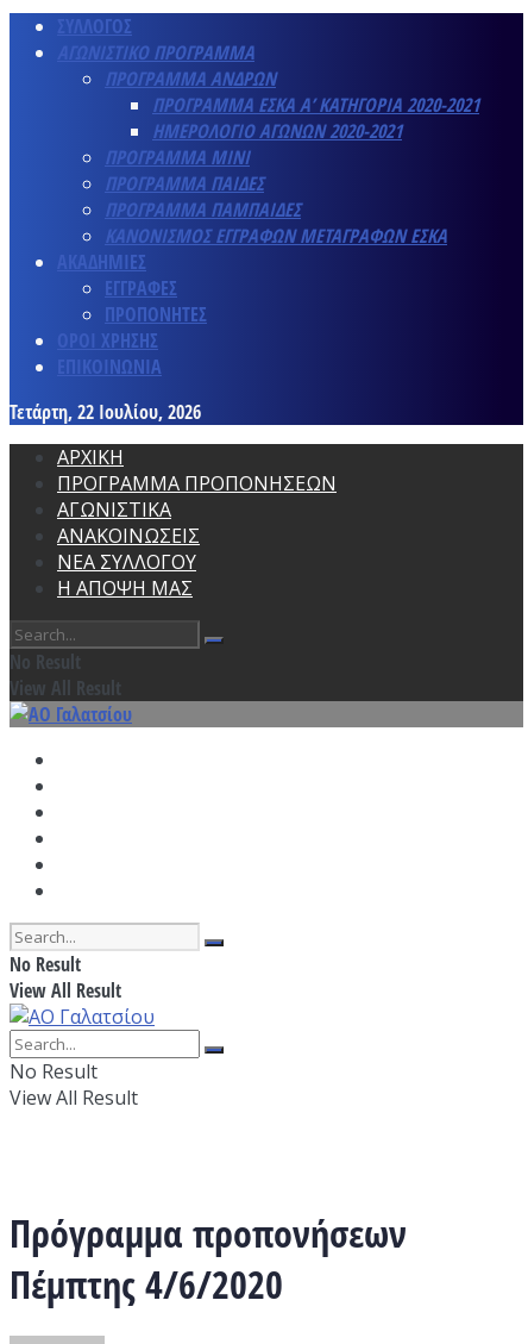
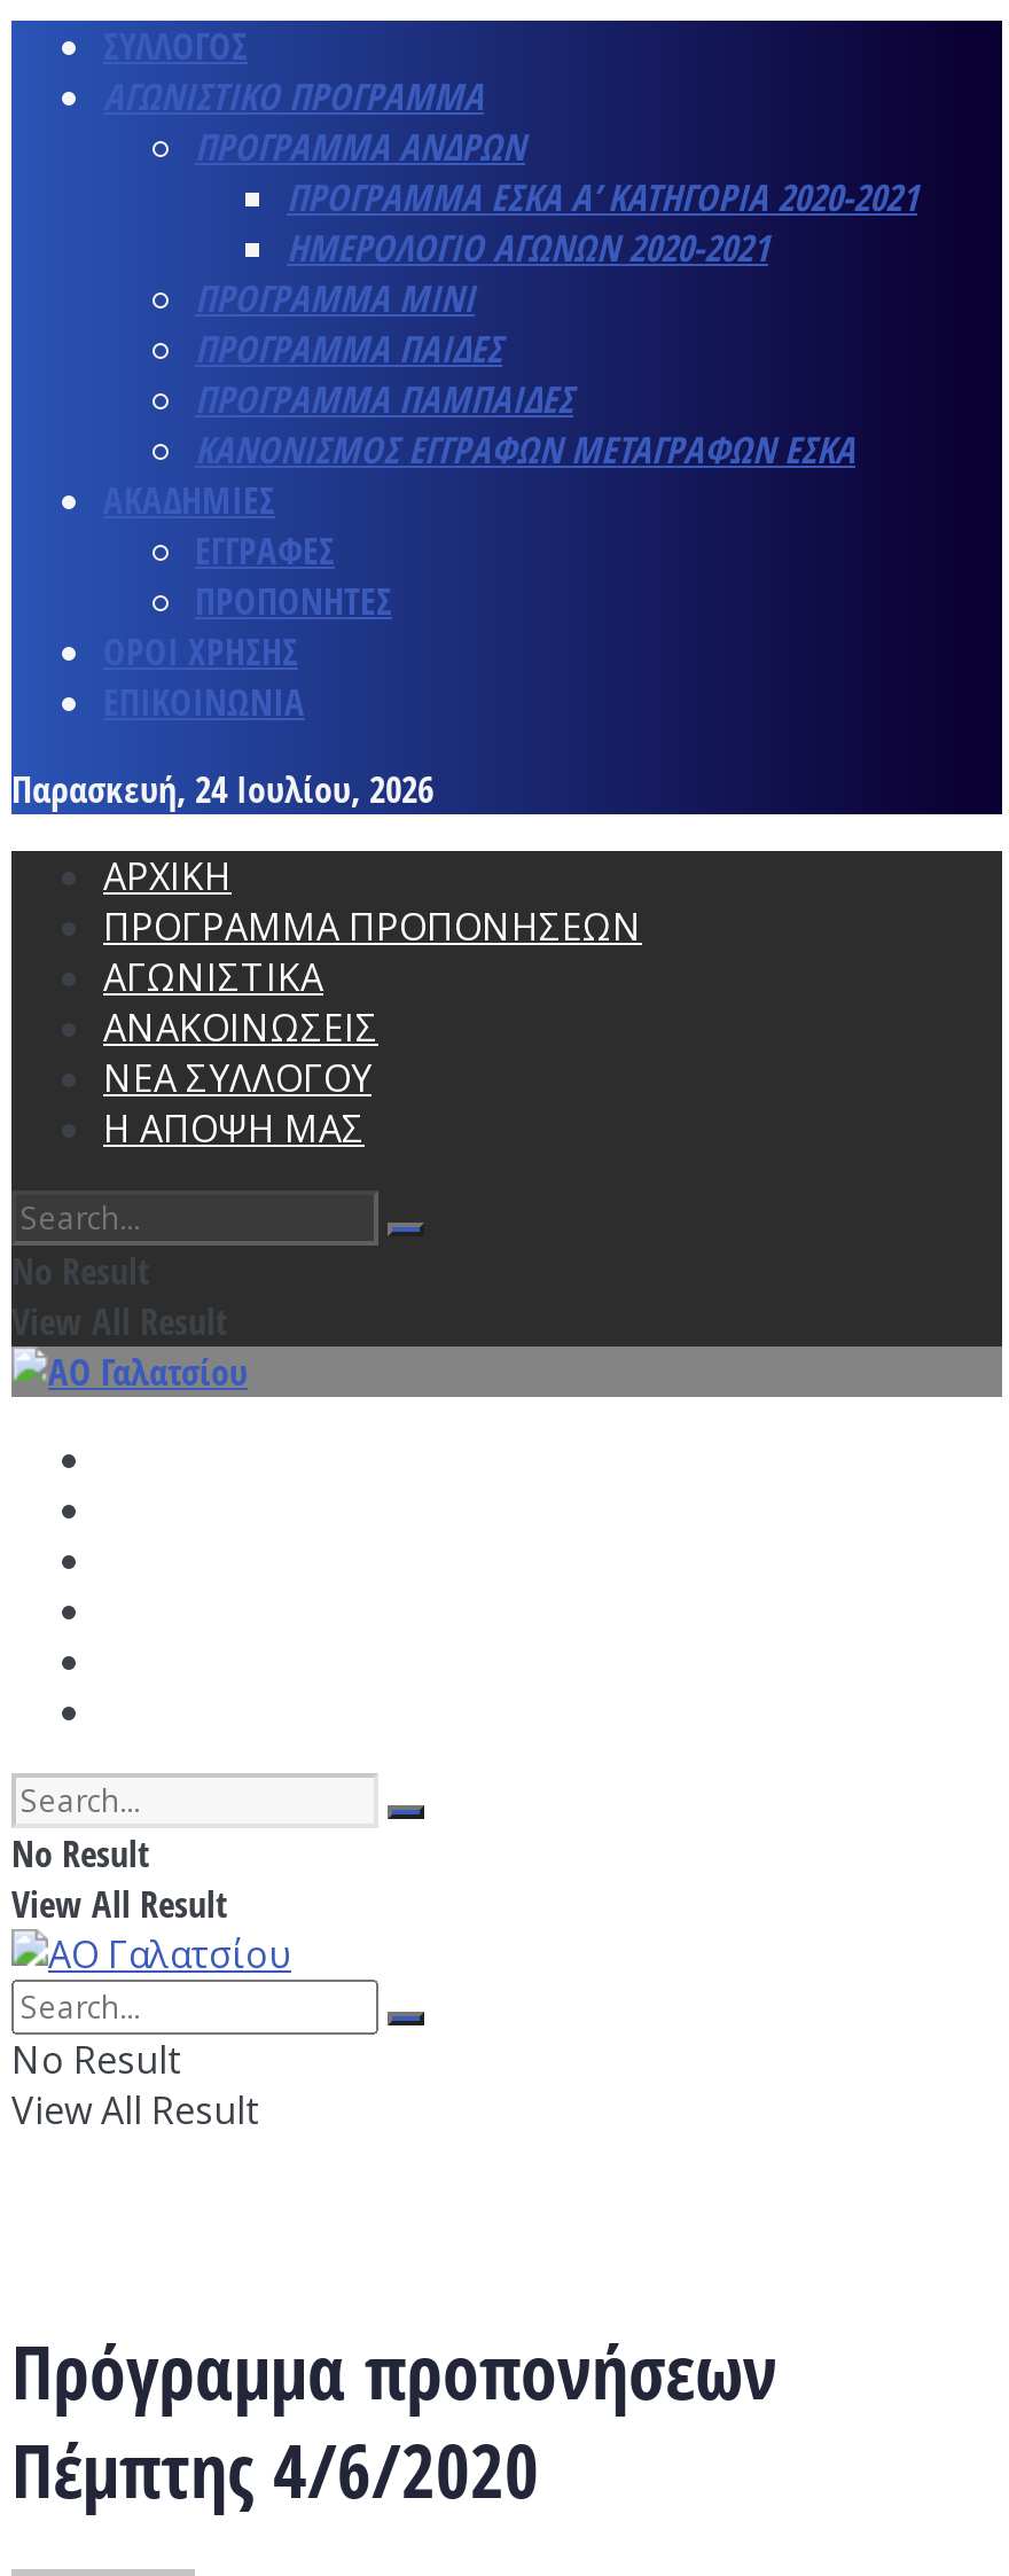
[10,399,201,425] Τετάρτη, 22 Ιουλίου, 2026 -> [11,764,433,814] Παρασκευή, 24 Ιουλίου, 2026

